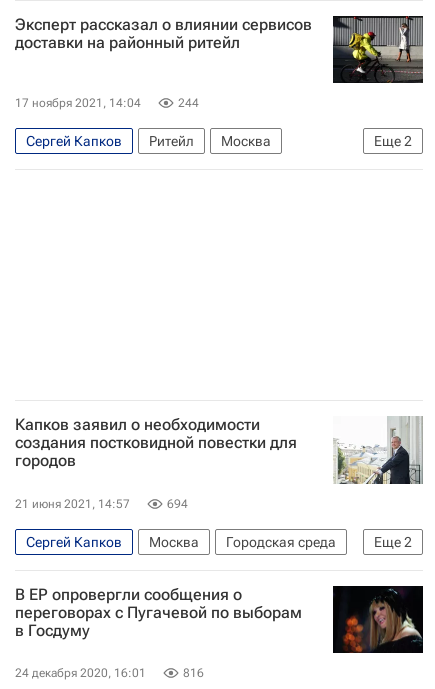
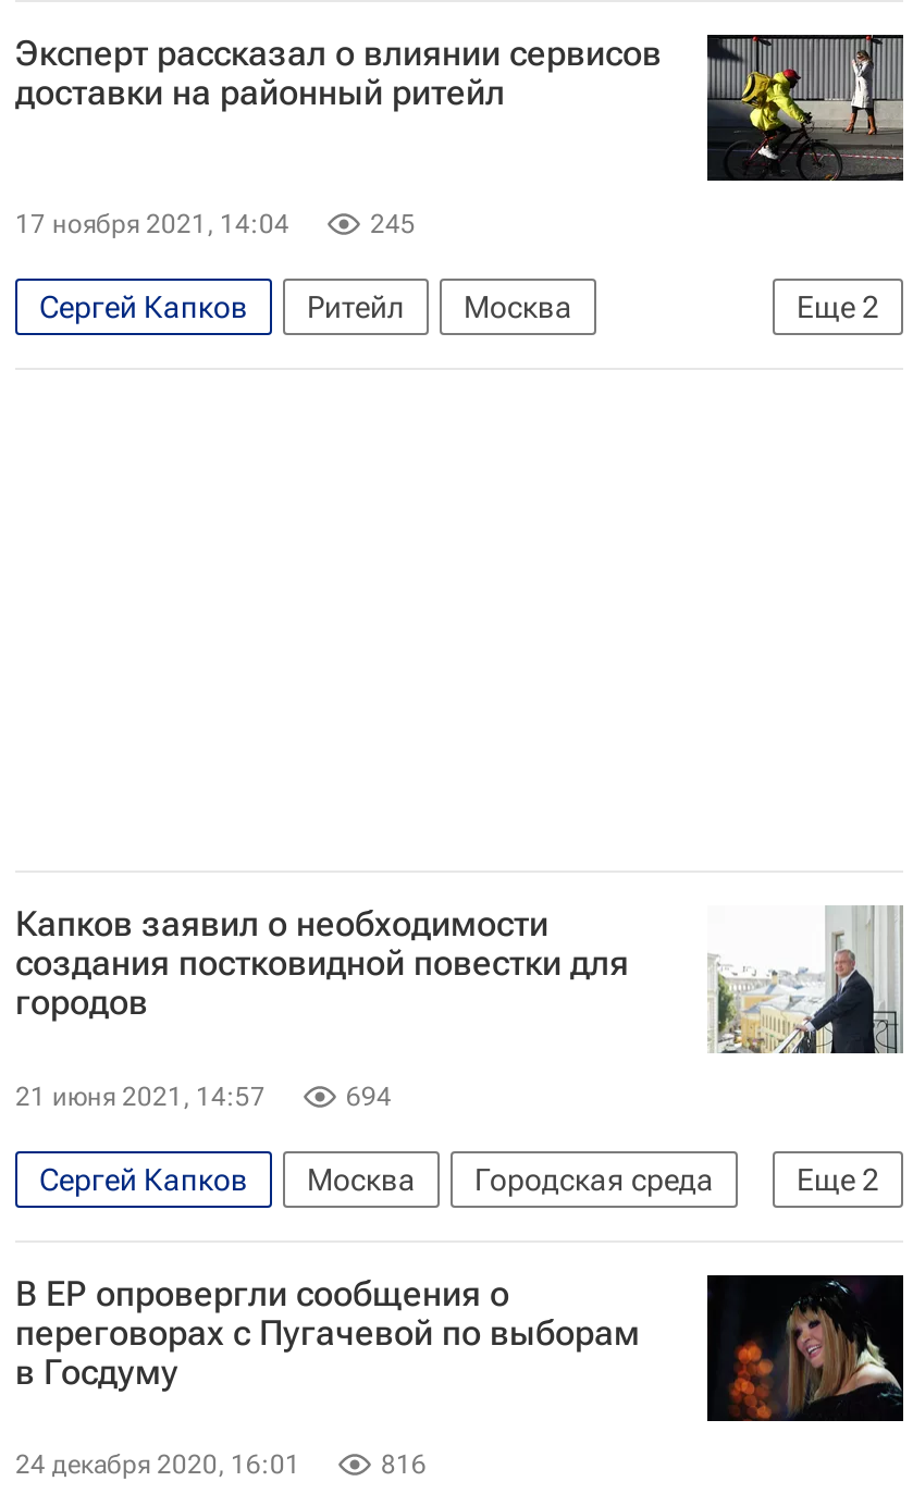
[178,96,199,110] 244 -> [370,209,416,239] 245

